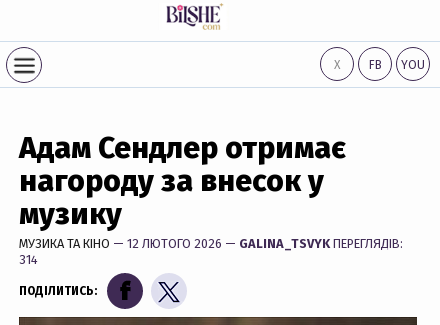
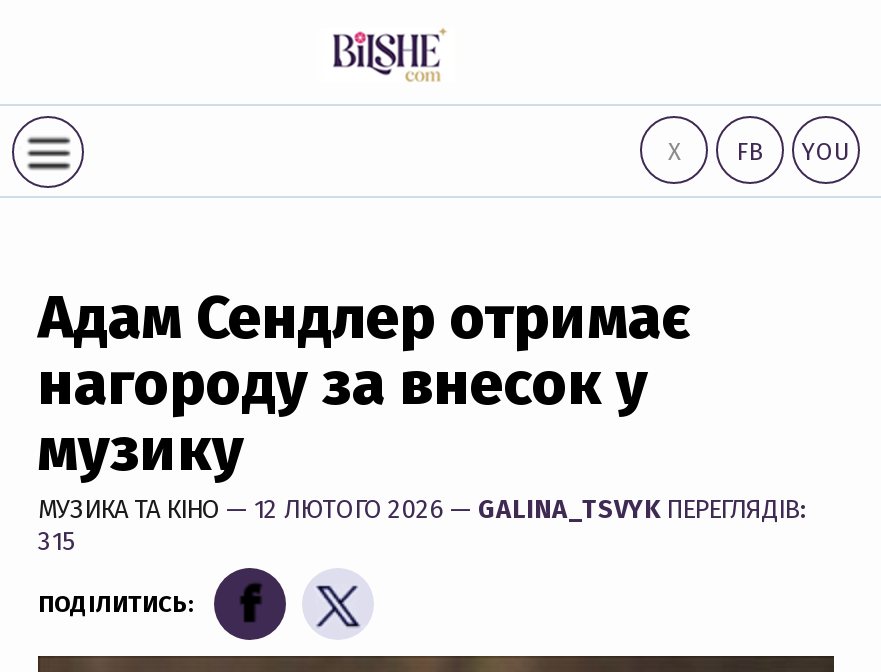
[19,252,38,267] 314 -> [38,526,76,556] 315

